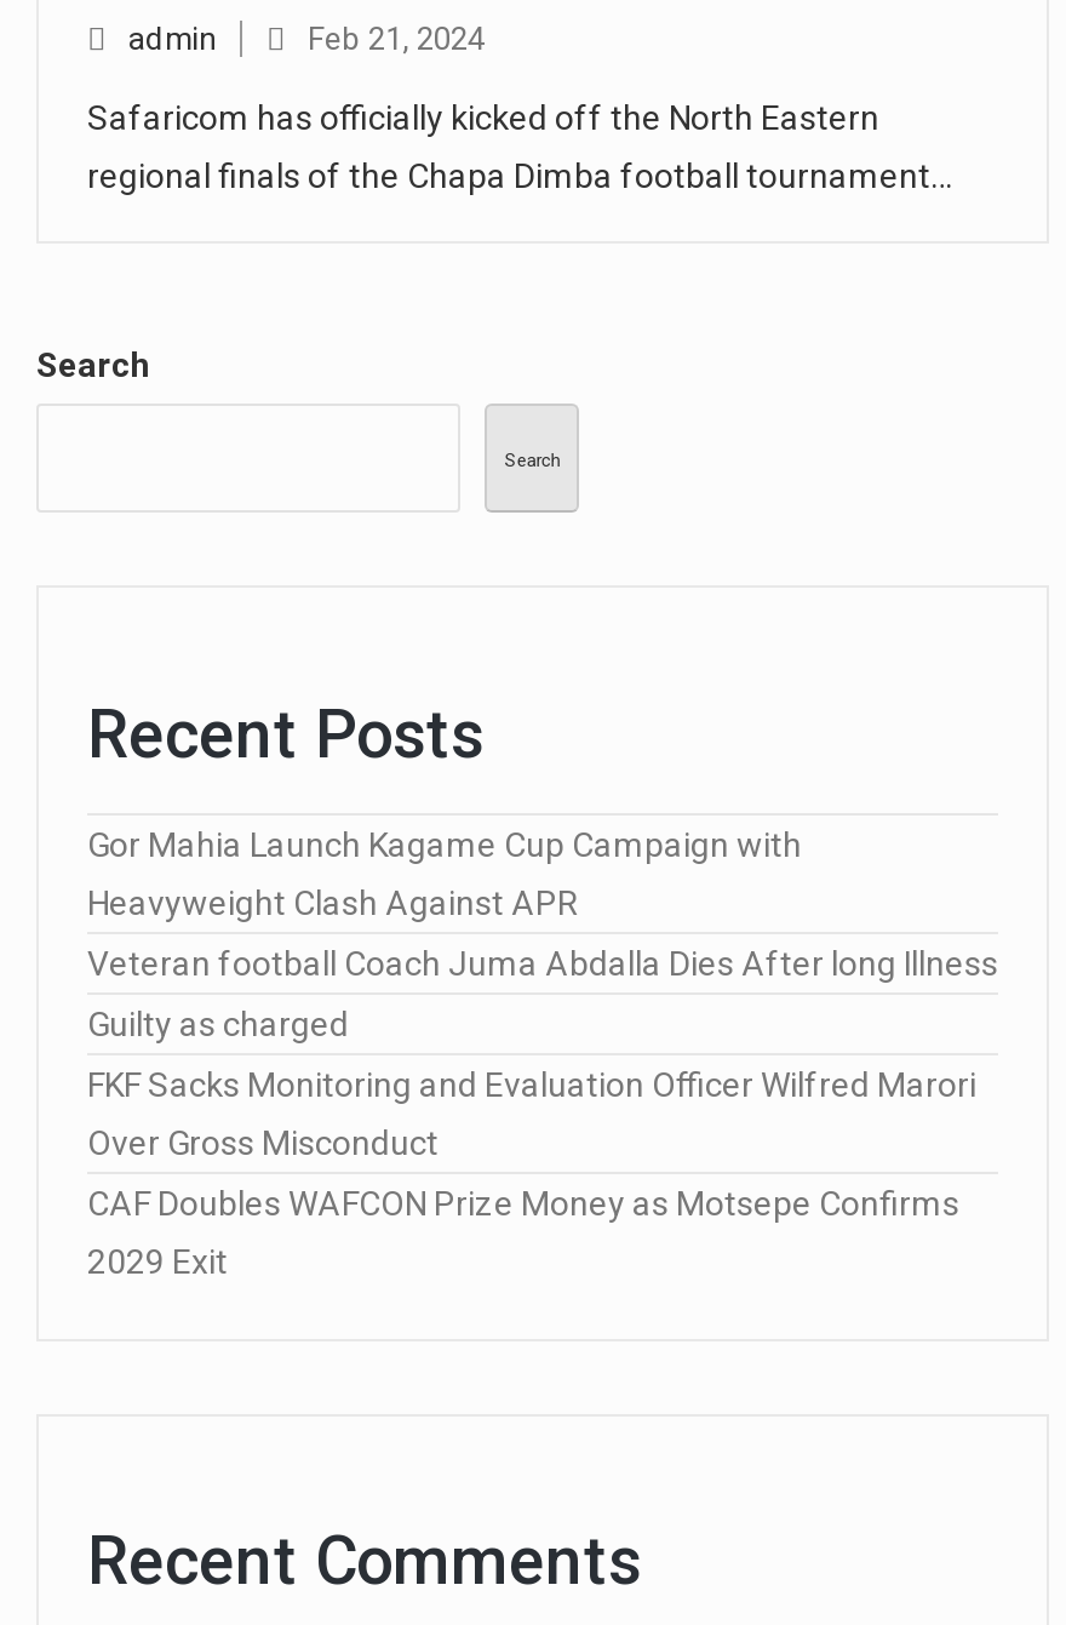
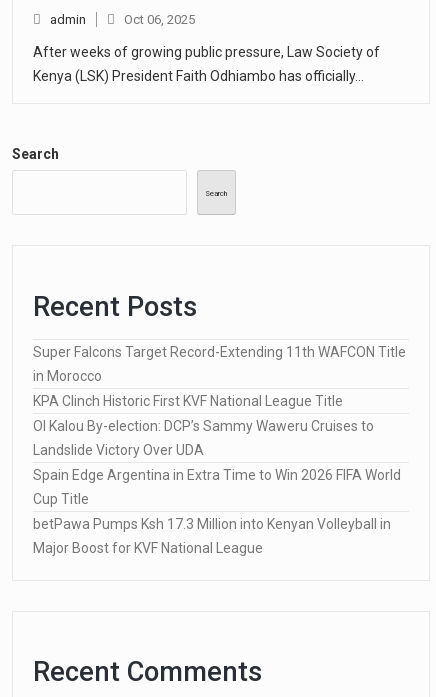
[308,22,485,58] Feb 21, 2024 -> [124,12,195,27] Oct 06, 2025
[87,99,879,138] Safaricom has officially kicked off the North Eastern -> [33,44,380,60] After weeks of growing public pressure, Law Society of
[87,157,952,196] regional finals of the Chapa Dimba football tournament… -> [33,68,364,84] Kenya (LSK) President Faith Odhiambo has officially…
[87,824,998,1280] Gor Mahia Launch Kagame Cup Campaign with | Heavyweight Clash Against APR | Veteran football Coach Juma Abdalla Dies After long Illness | Guilty as charged | FKF Sacks Monitoring and Evaluation Officer Wilfred Marori | Over Gross Misconduct | CAF Doubles WAFCON Prize Money as Motsepe Confirms | 2029 Exit -> [33,344,406,556] Super Falcons Target Record-Extending 11th WAFCON Title | in Morocco | KPA Clinch Historic First KVF National League Title | Ol Kalou By-election: DCP’s Sammy Waweru Cruises to | Landslide Victory Over UDA | Spain Edge Argentina in Extra Time to Win 2026 FIFA World | Cup Title | betPawa Pumps Ksh 17.3 Million into Kenyan Volleyball in | Major Boost for KVF National League

